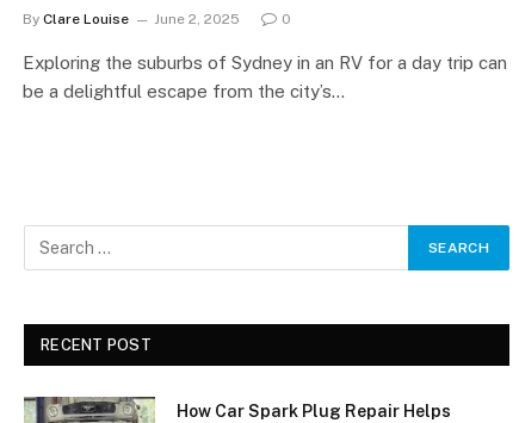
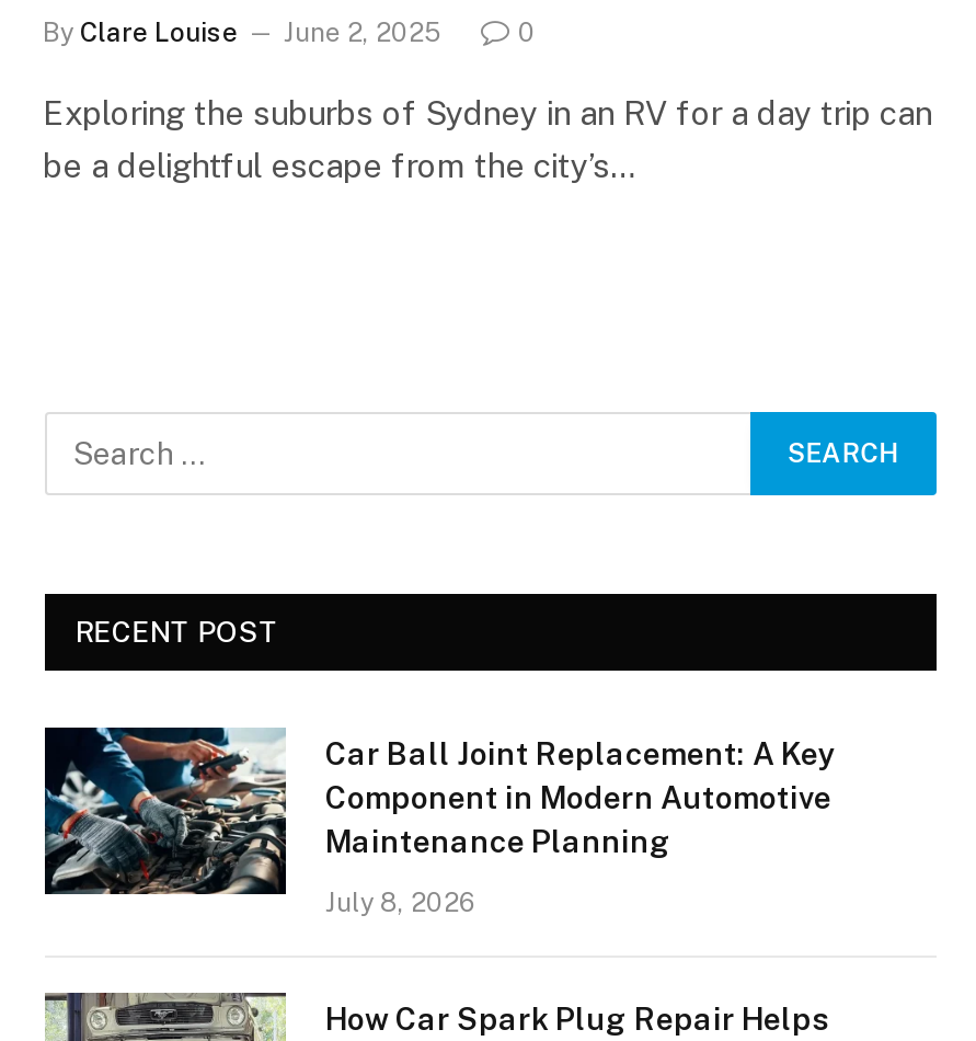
none -> [43,728,836,936] [image] | Car Ball Joint Replacement: A Key | Component in Modern Automotive | Maintenance Planning | July 8, 2026

